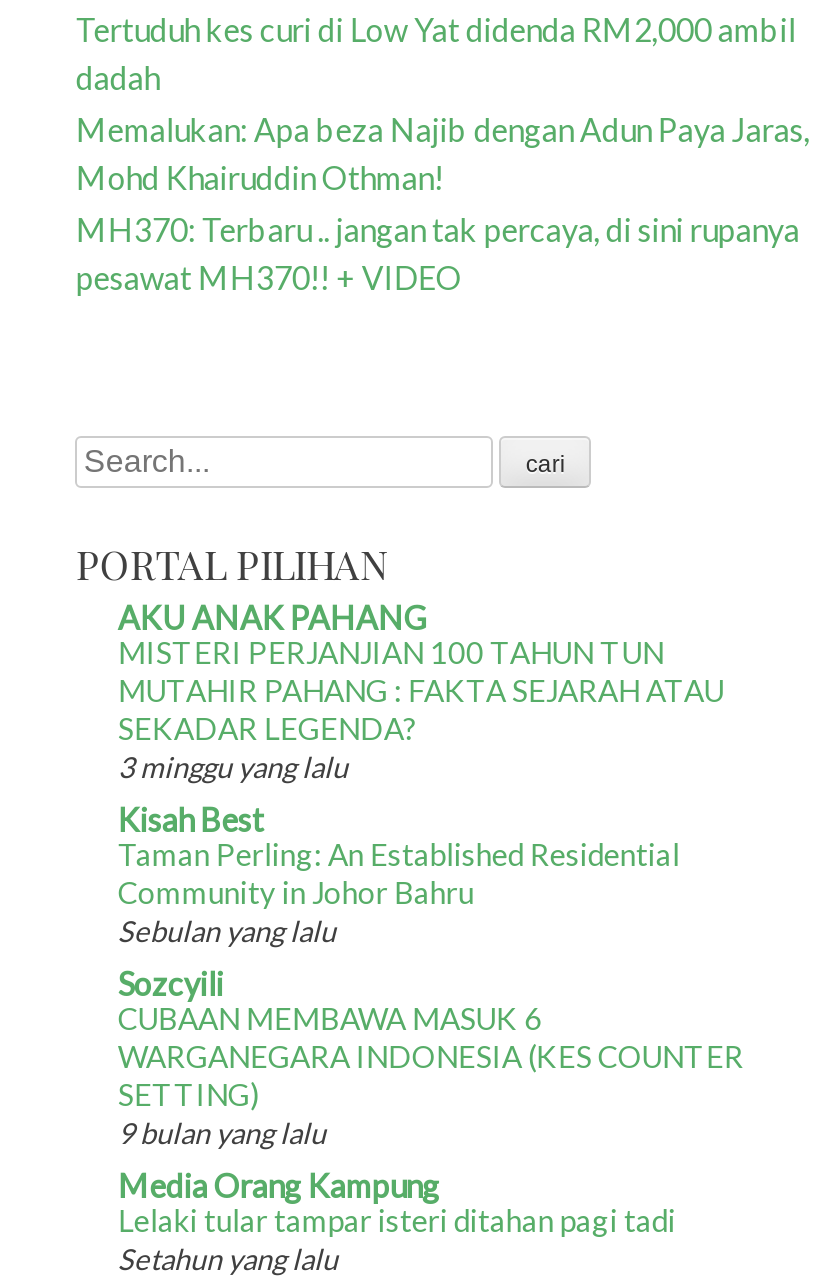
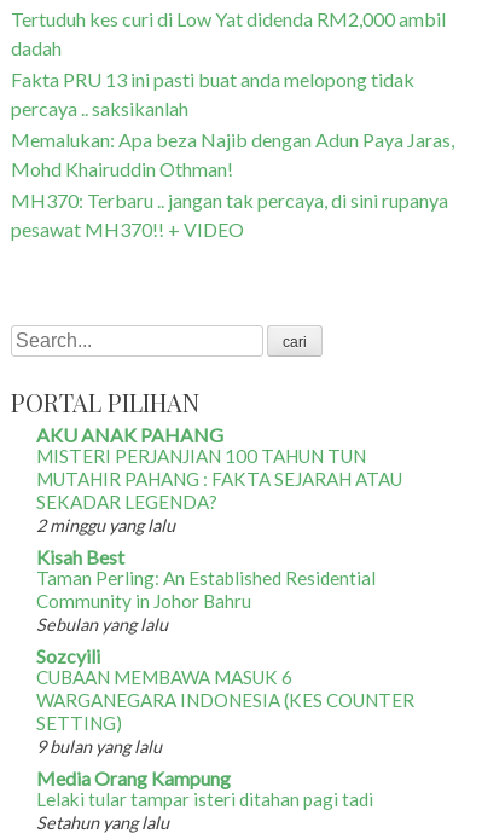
none -> [11,67,415,119] Fakta PRU 13 ini pasti buat anda melopong tidak | percaya .. saksikanlah
[118,750,348,784] 3 minggu yang lalu -> [37,515,176,535] 2 minggu yang lalu

